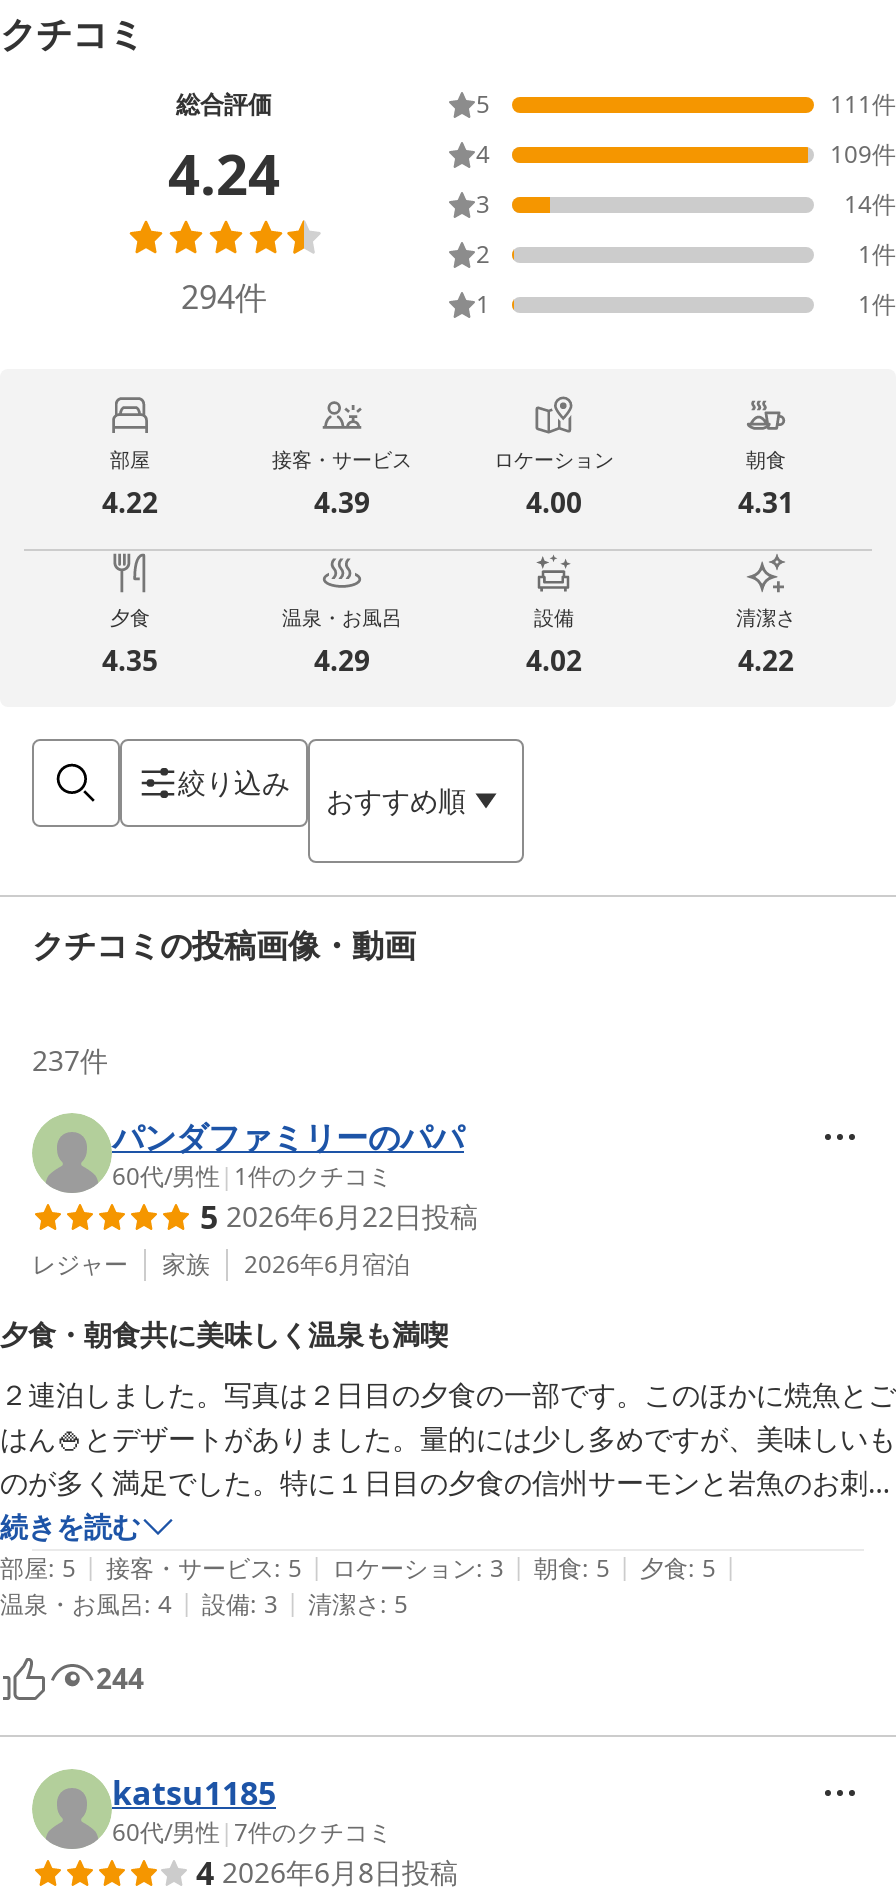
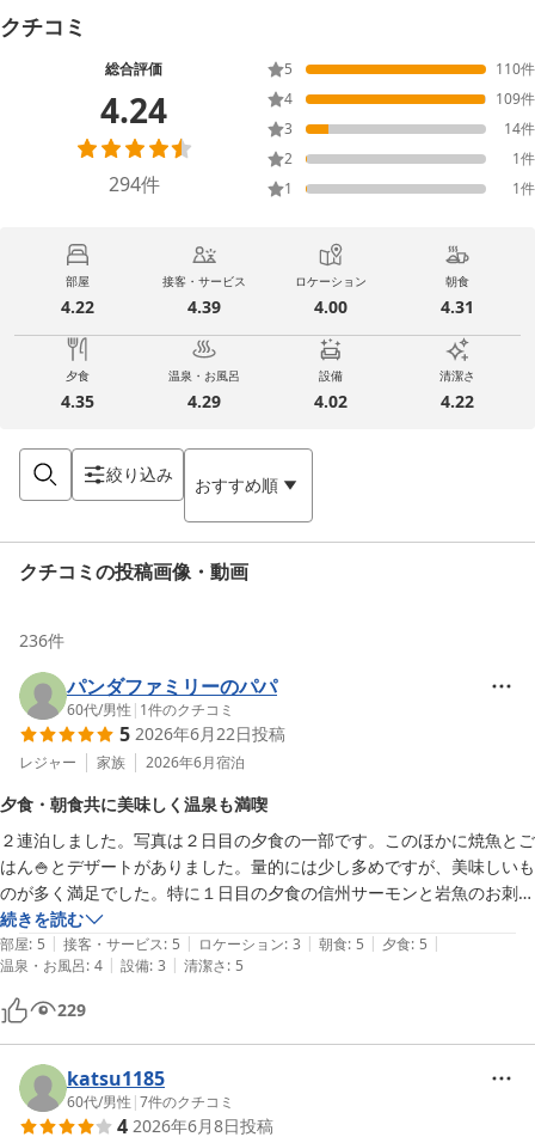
[830,88,896,122] 111件 -> [496,59,535,79] 110件
[32,1041,108,1079] 237件 -> [19,629,64,652] 236件
[96,1659,144,1697] 244 -> [57,998,86,1021] 229

